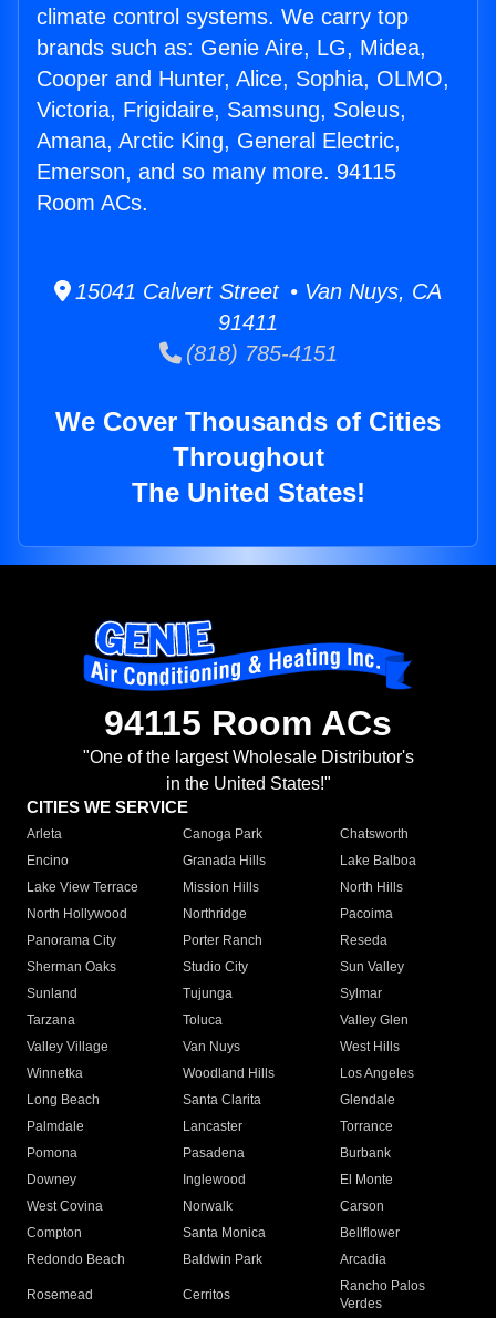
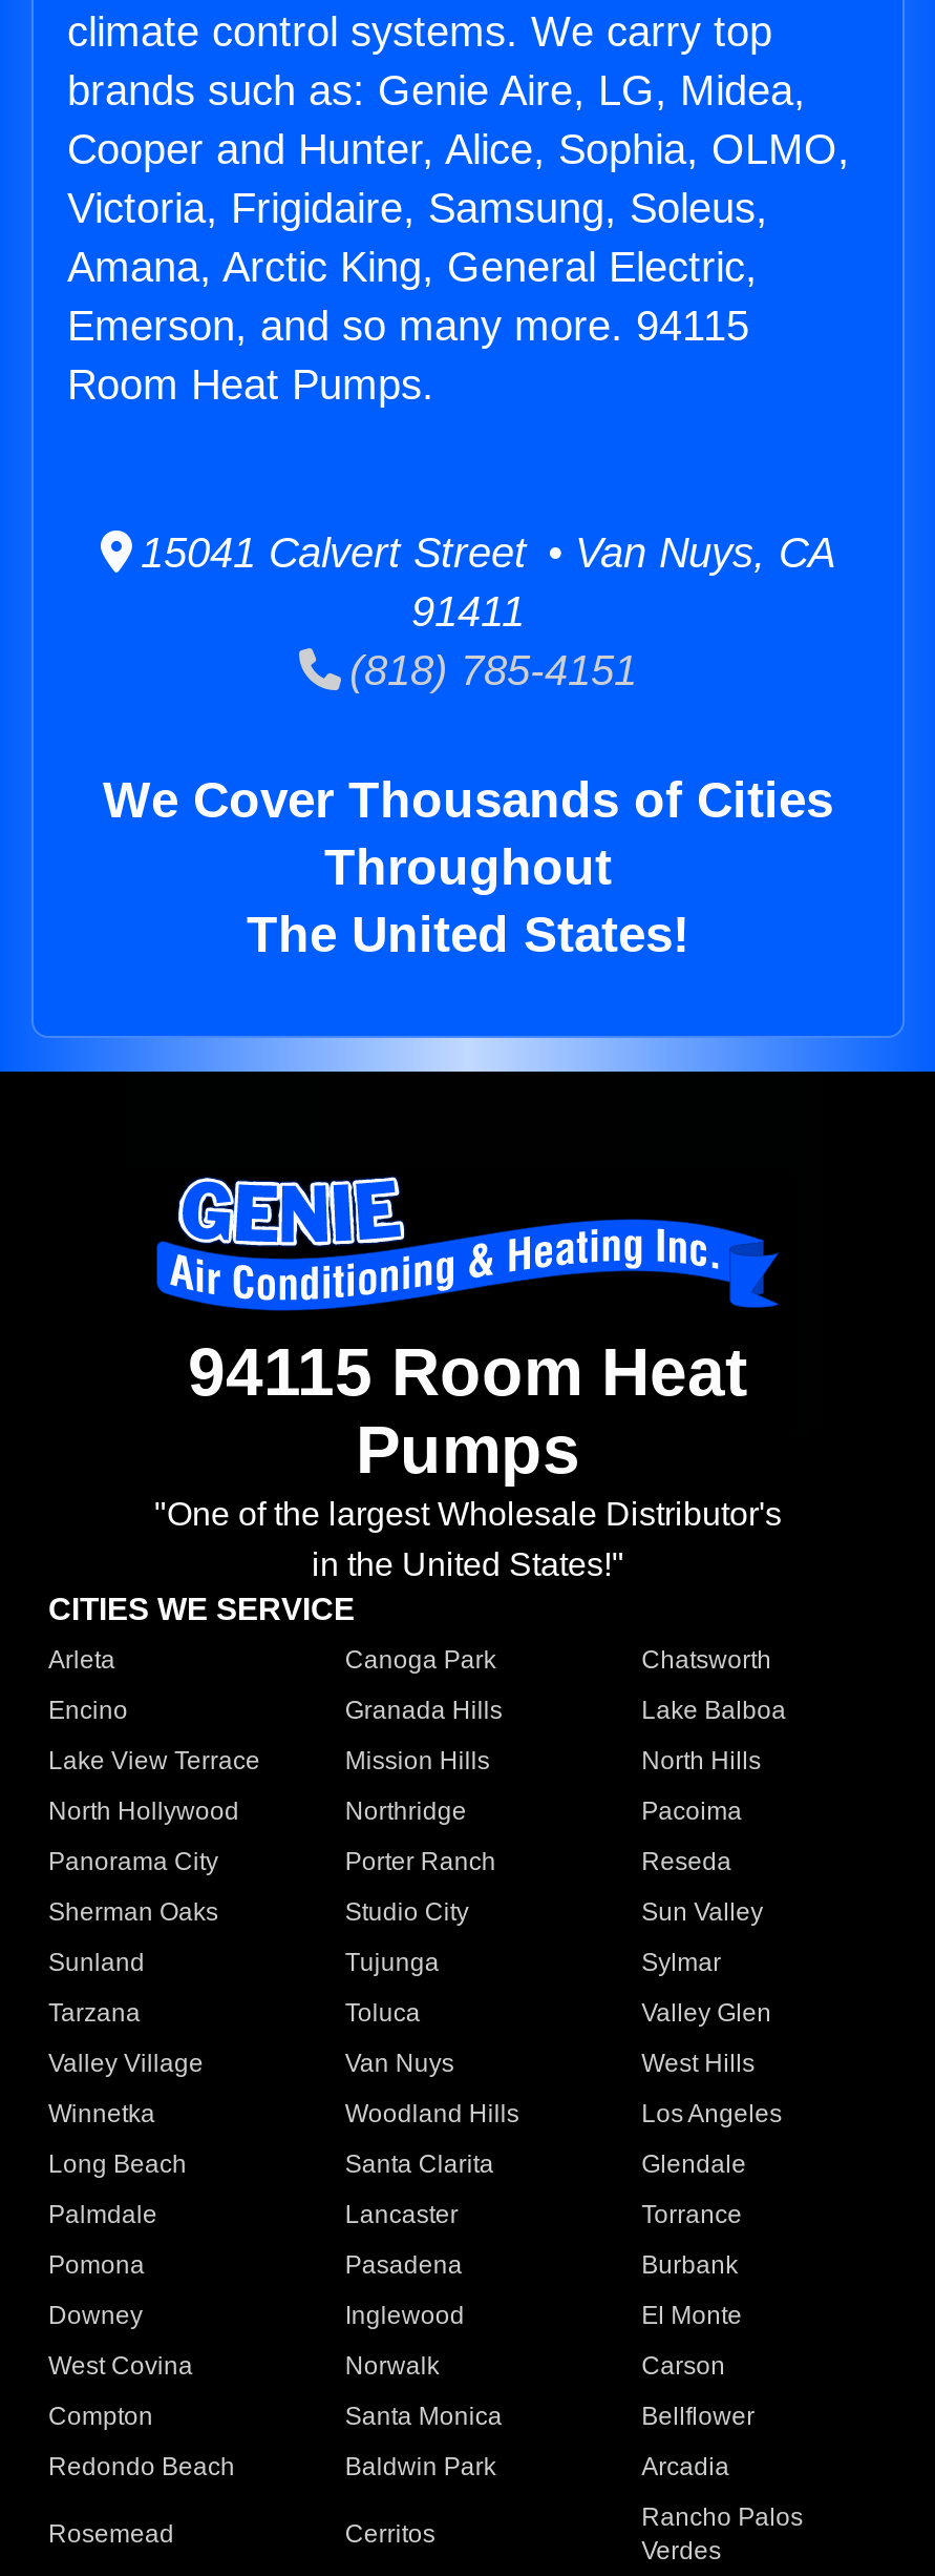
[37,191,148,215] Room ACs. -> [67,362,434,408] Room Heat Pumps.
[104,704,392,744] 94115 Room ACs -> [188,1335,748,1488] 94115 Room Heat | Pumps

